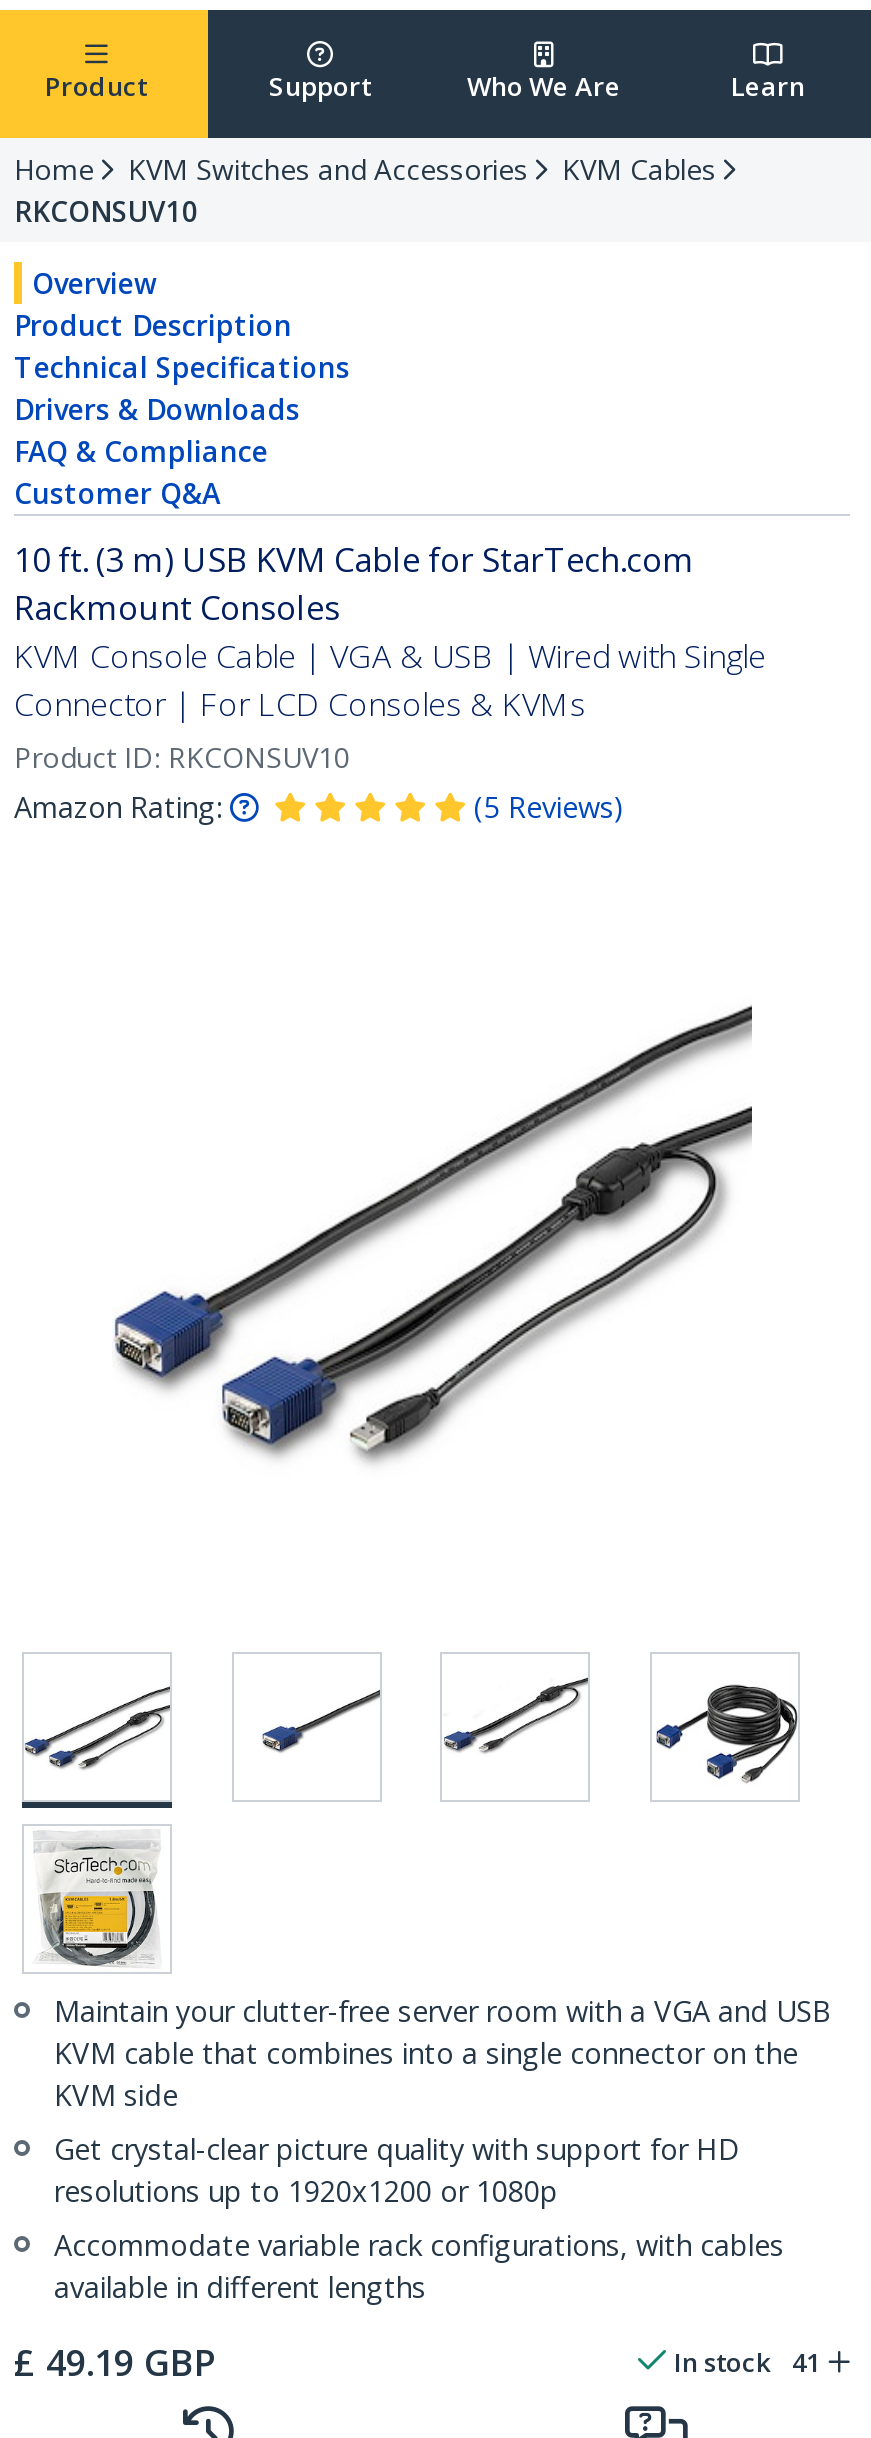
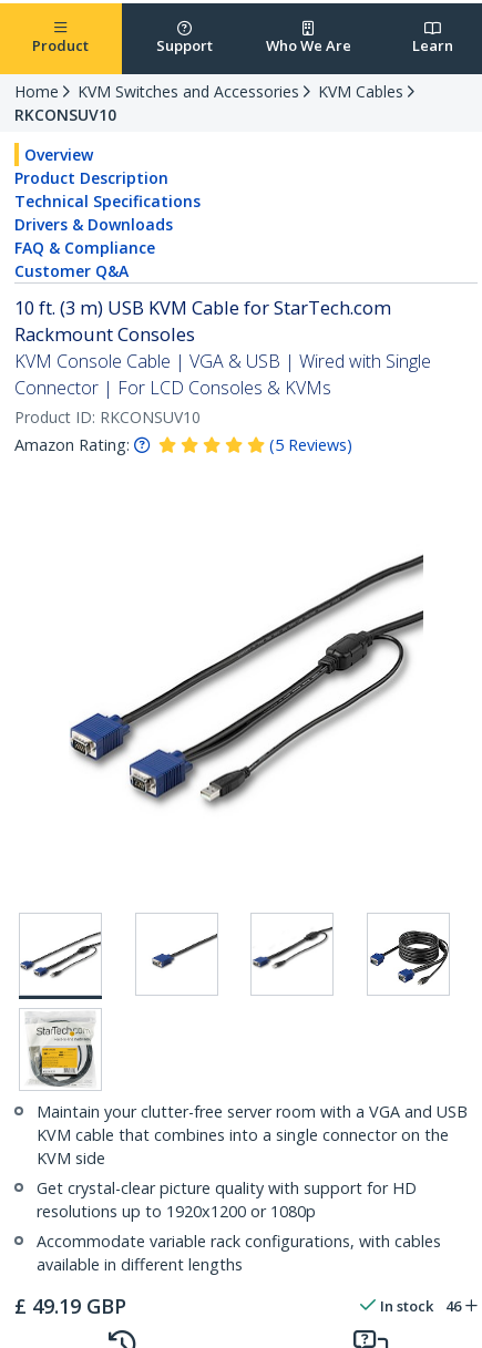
[674,2344,820,2380] In stock 41 -> [380,1296,461,1316] In stock 46

